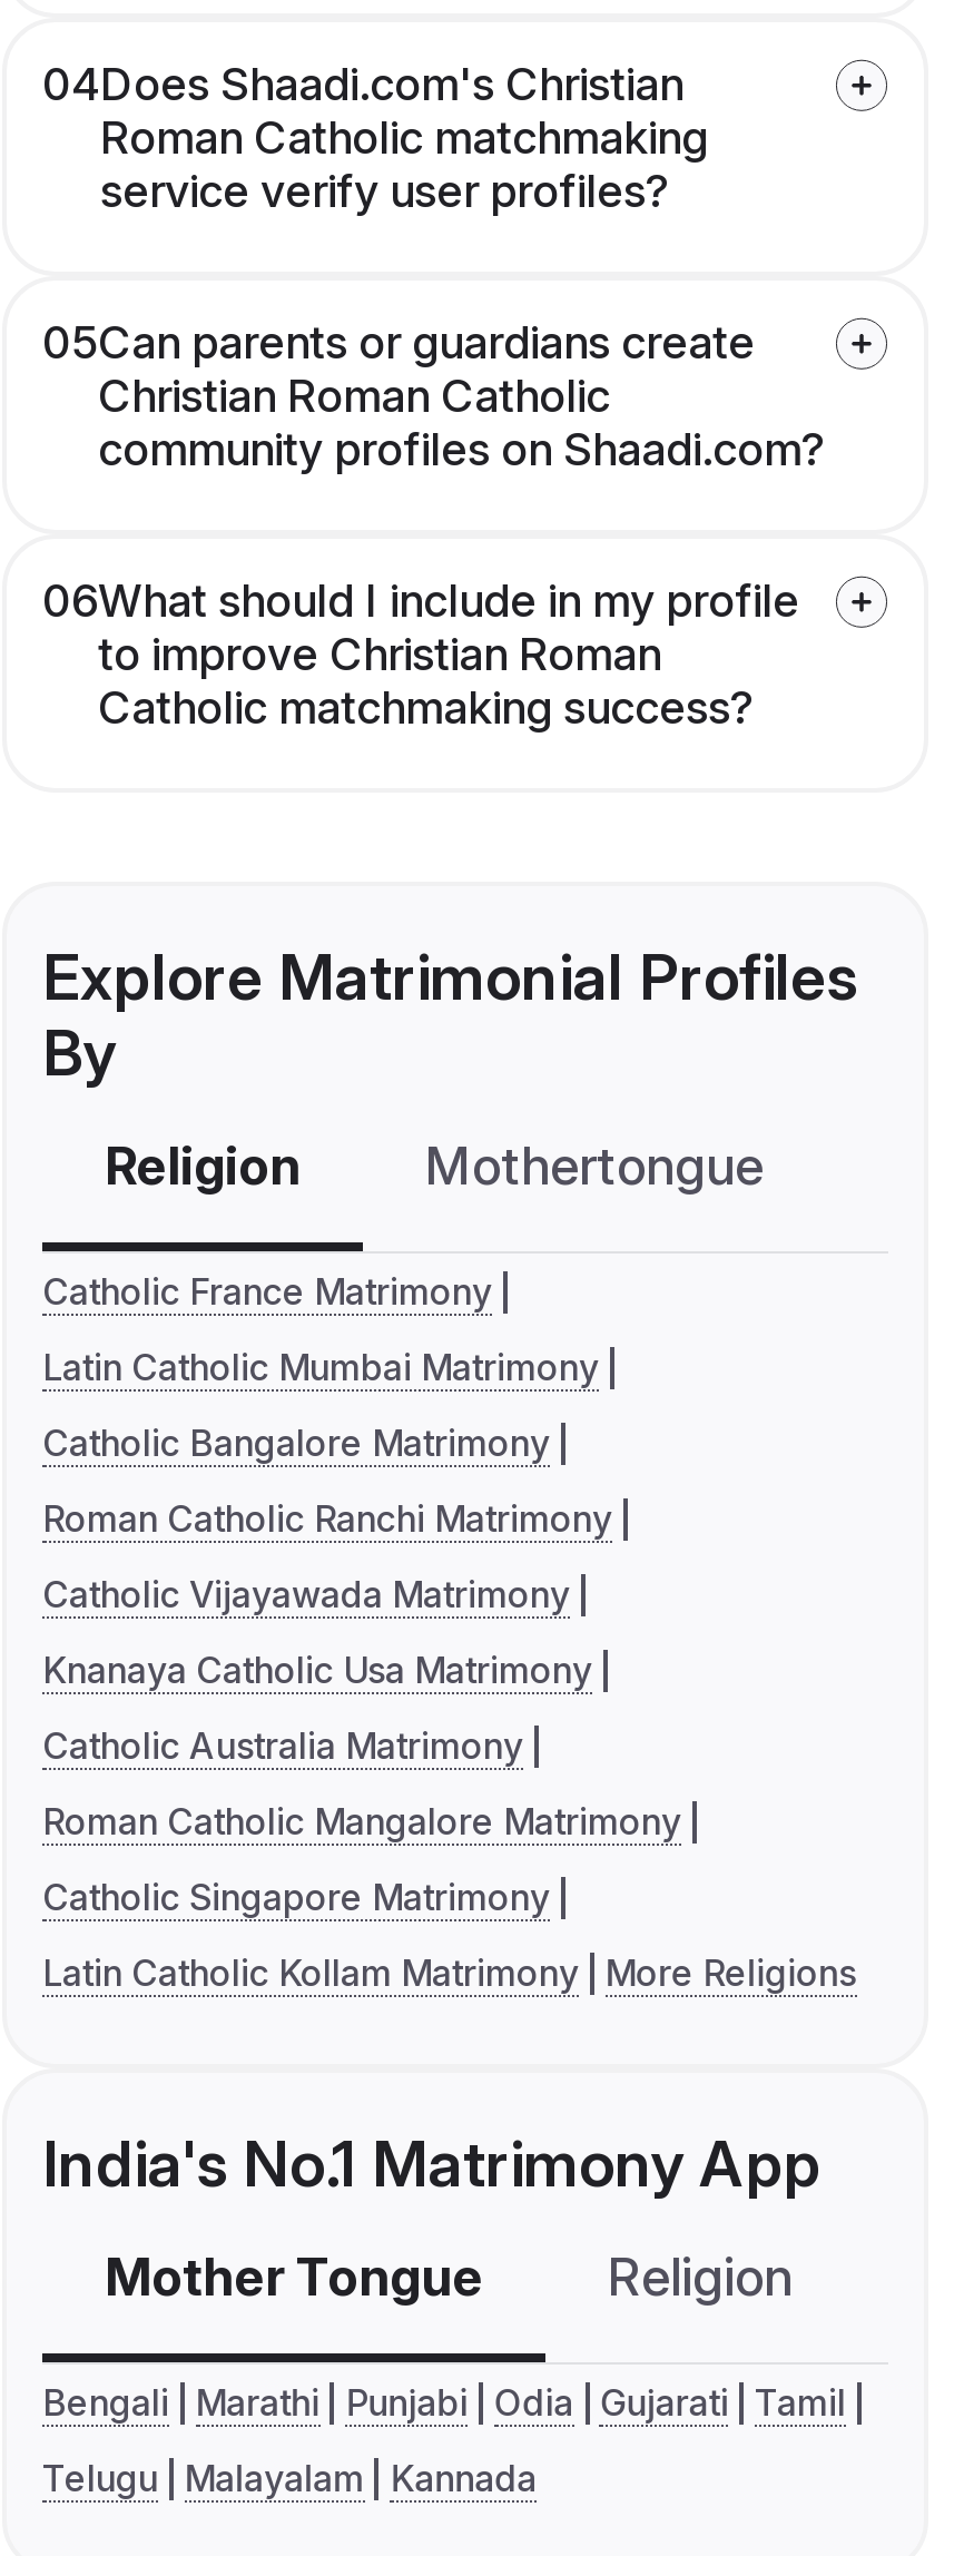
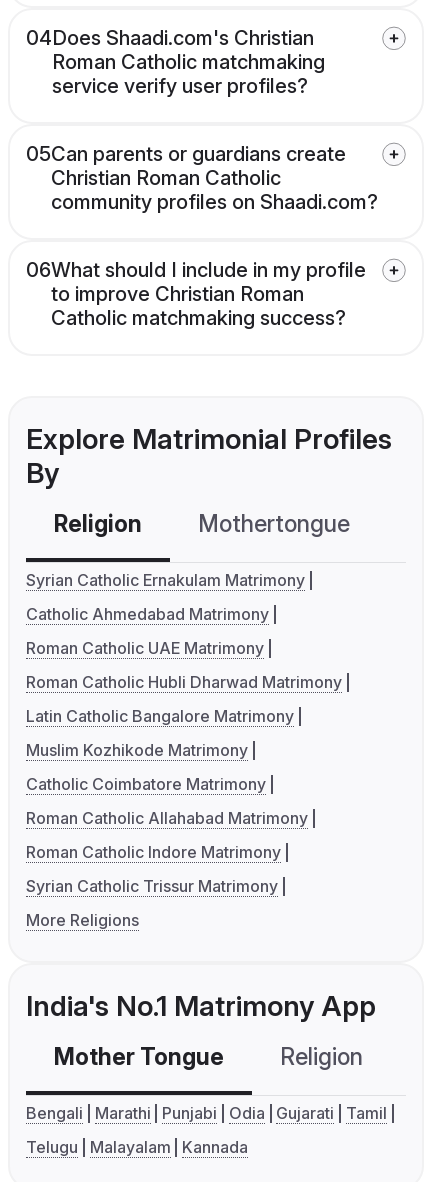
[42,1270,856,1996] Catholic France Matrimony | Latin Catholic Mumbai Matrimony | Catholic Bangalore Matrimony | Roman Catholic Ranchi Matrimony | Catholic Vijayawada Matrimony | Knanaya Catholic Usa Matrimony | Catholic Australia Matrimony | Roman Catholic Mangalore Matrimony | Catholic Singapore Matrimony | Latin Catholic Kollam Matrimony More Religions -> [26,570,342,930] Syrian Catholic Ernakulam Matrimony | Catholic Ahmedabad Matrimony | Roman Catholic UAE Matrimony | Roman Catholic Hubli Dharwad Matrimony | Latin Catholic Bangalore Matrimony | Muslim Kozhikode Matrimony | Catholic Coimbatore Matrimony | Roman Catholic Allahabad Matrimony | Roman Catholic Indore Matrimony | Syrian Catholic Trissur Matrimony | More Religions

